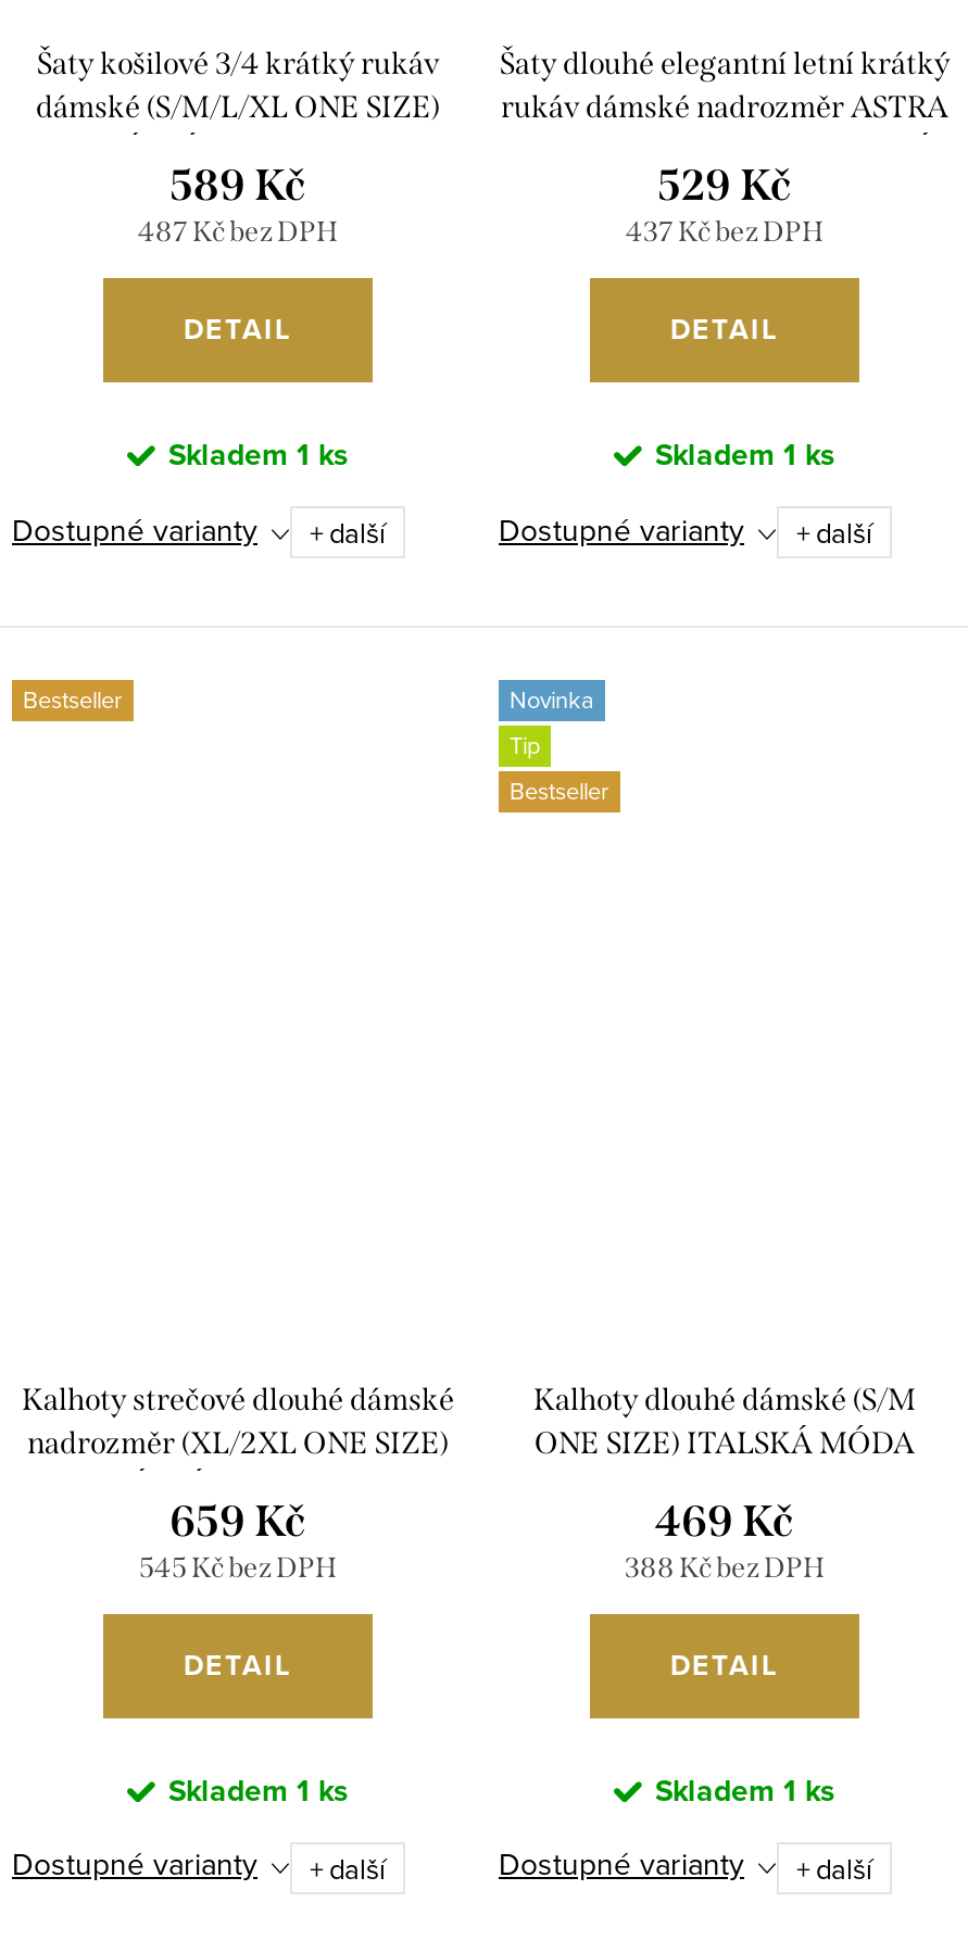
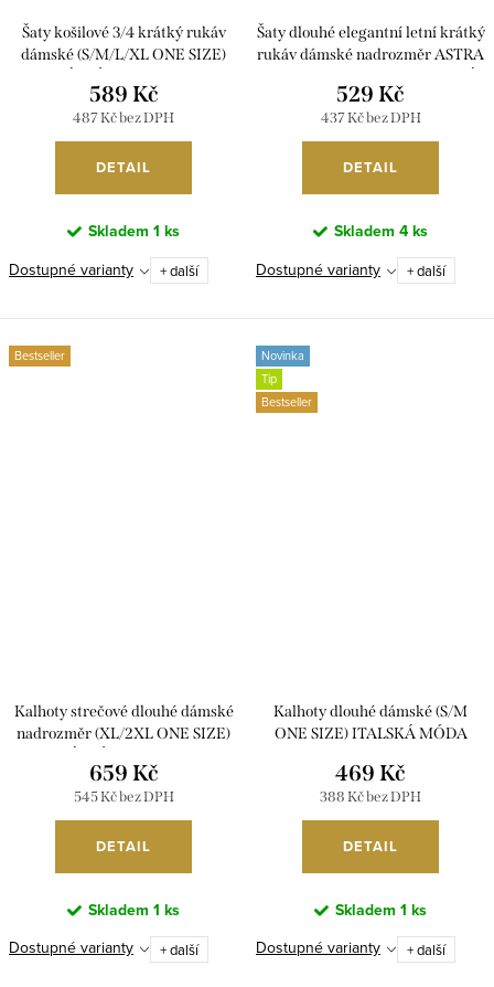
[655,432,835,476] Skladem 1 ks -> [334,220,428,242] Skladem 4 ks

